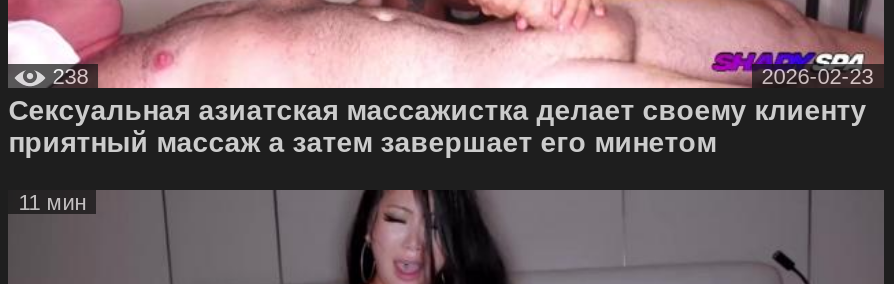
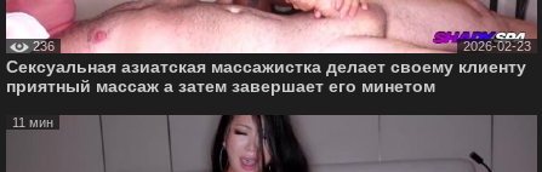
[52,65,88,89] 238 -> [33,39,55,54] 236

